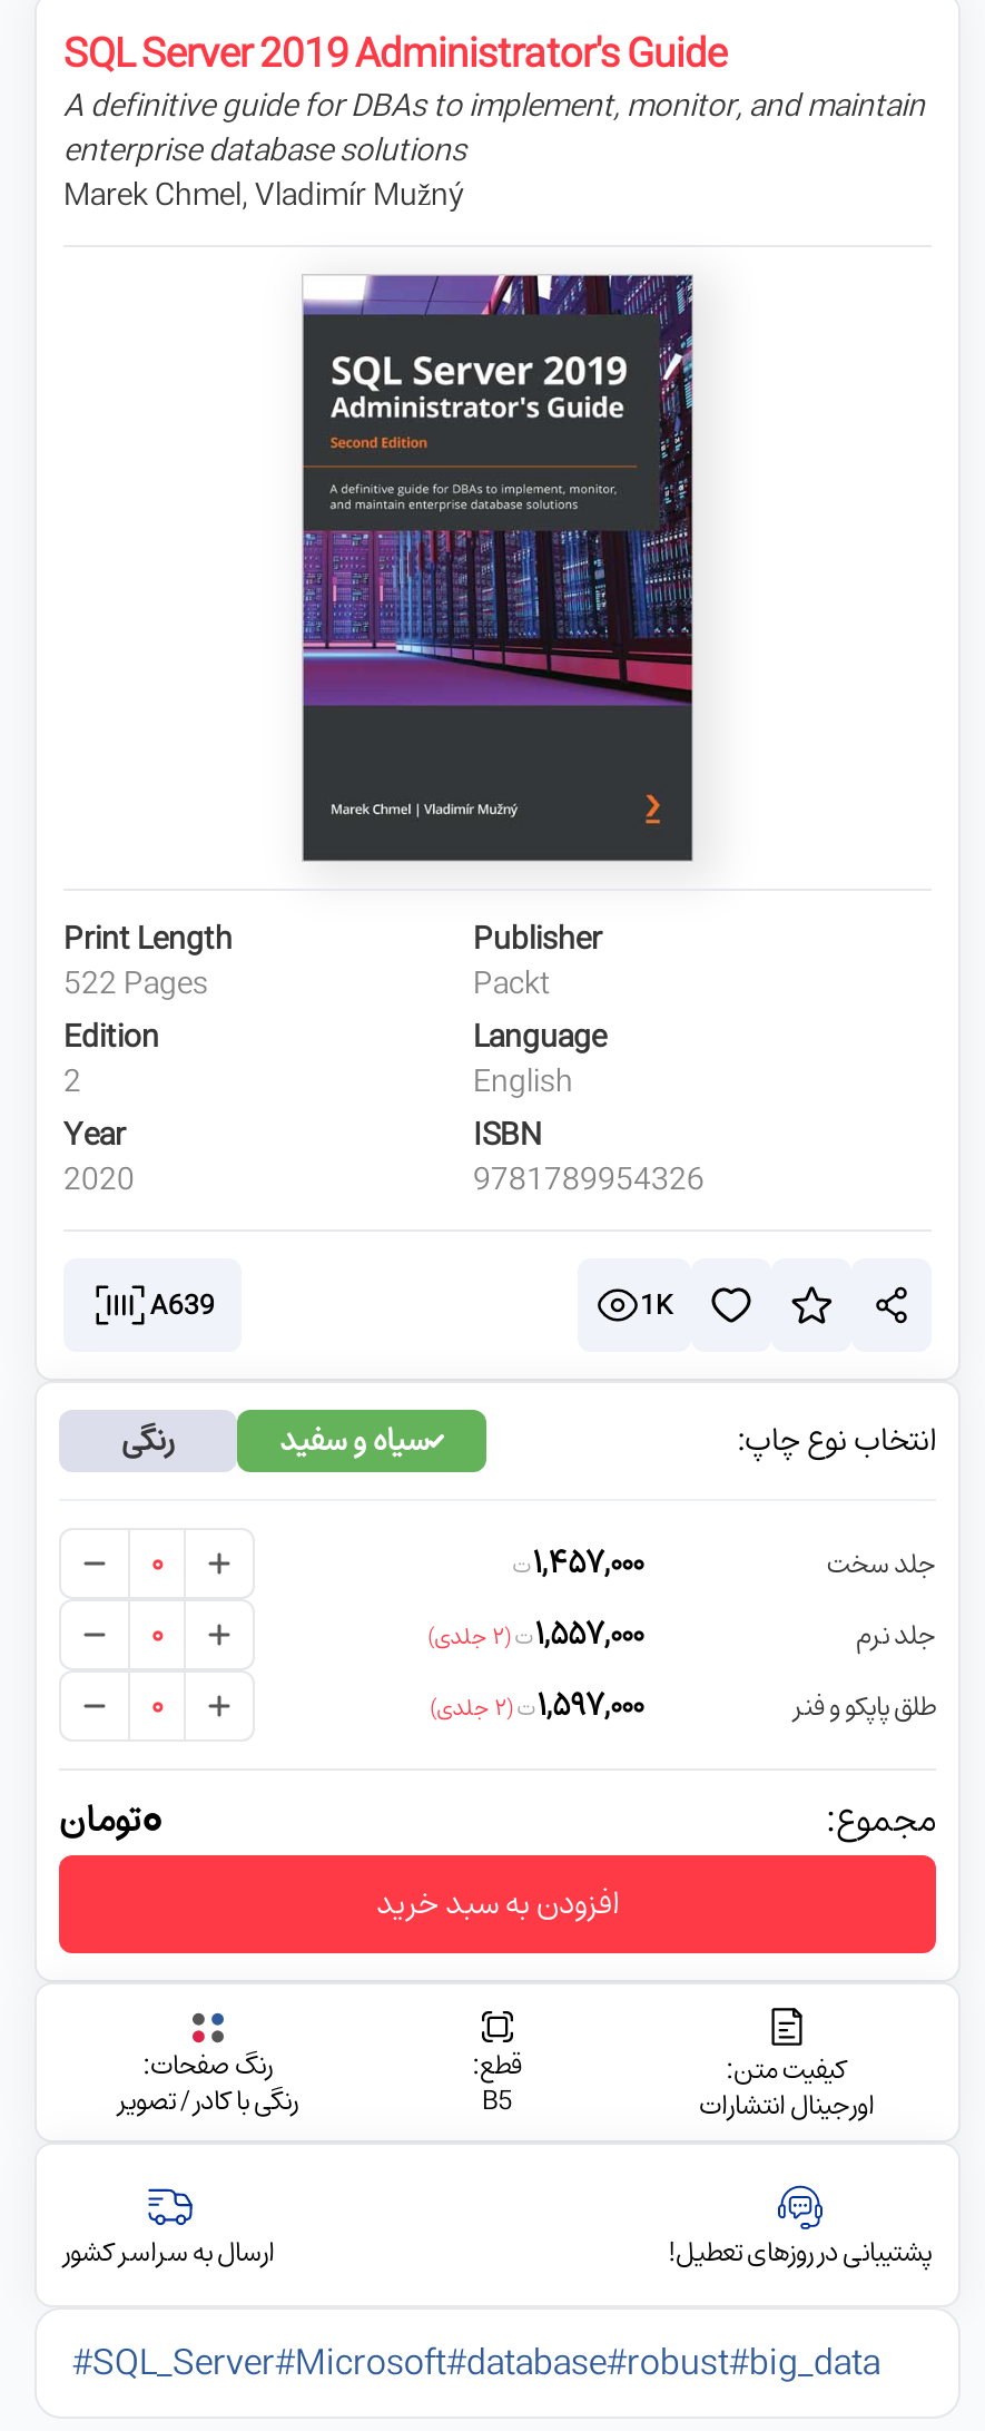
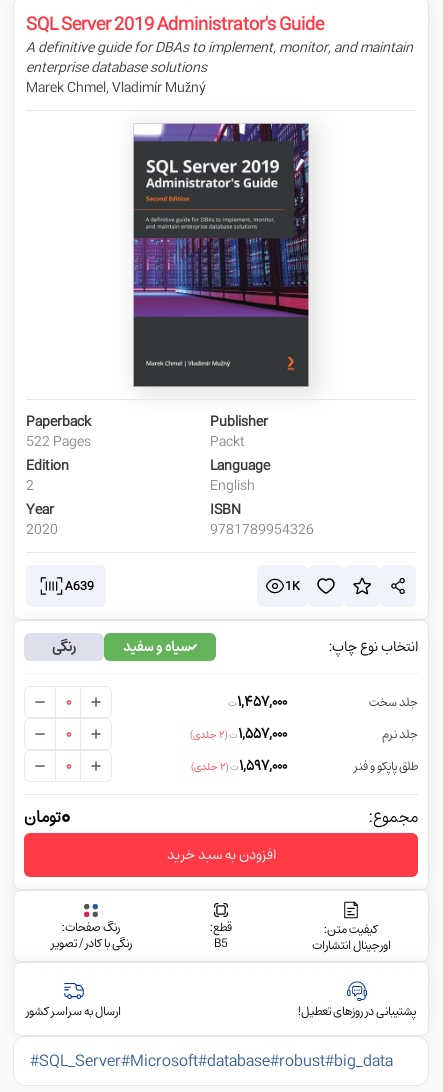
[63,909,233,969] Print Length -> [26,408,91,435] Paperback

